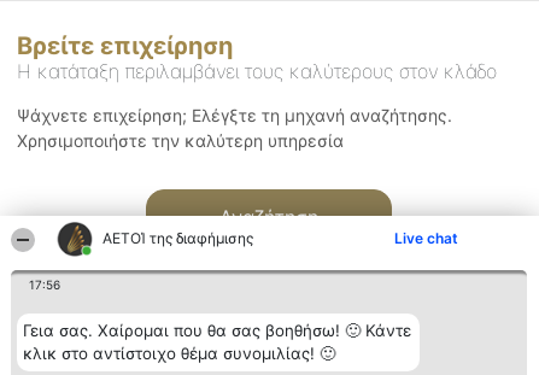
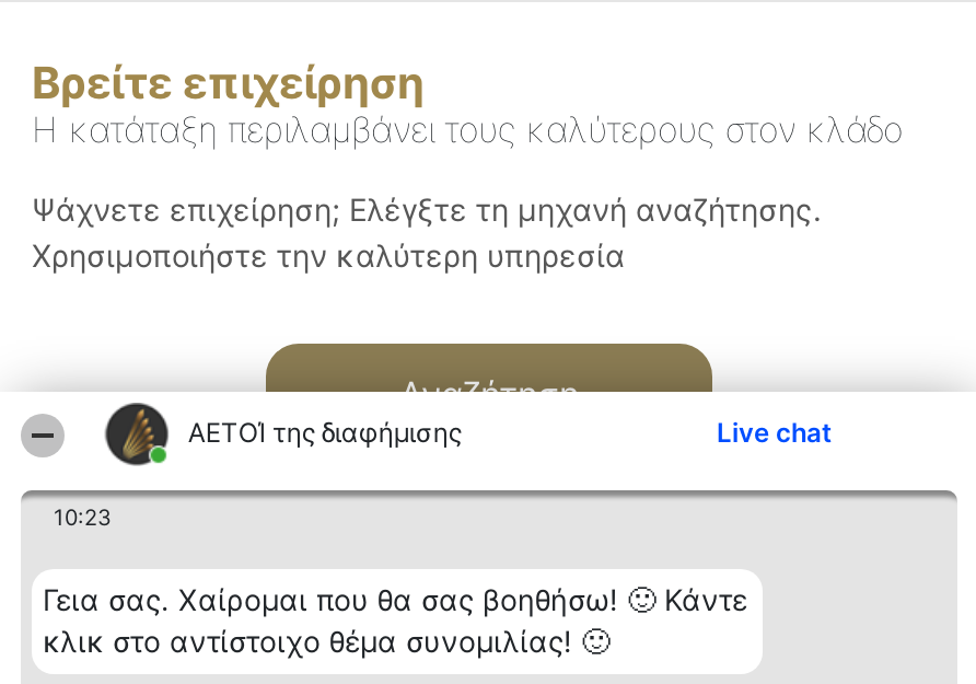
[29,277,60,292] 17:56 -> [54,503,111,530] 10:23

